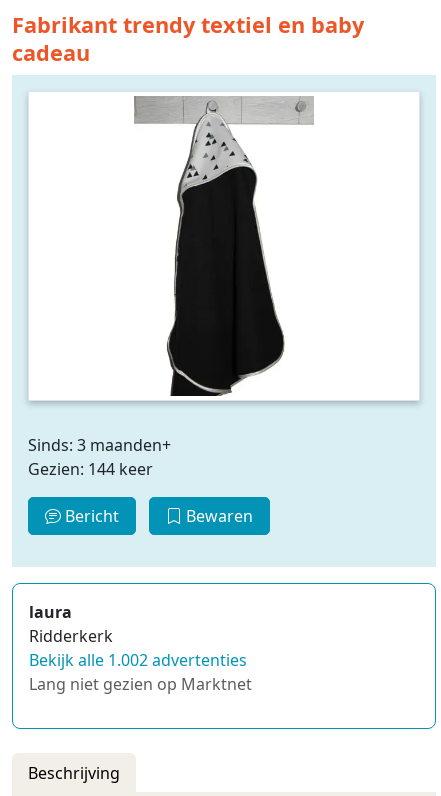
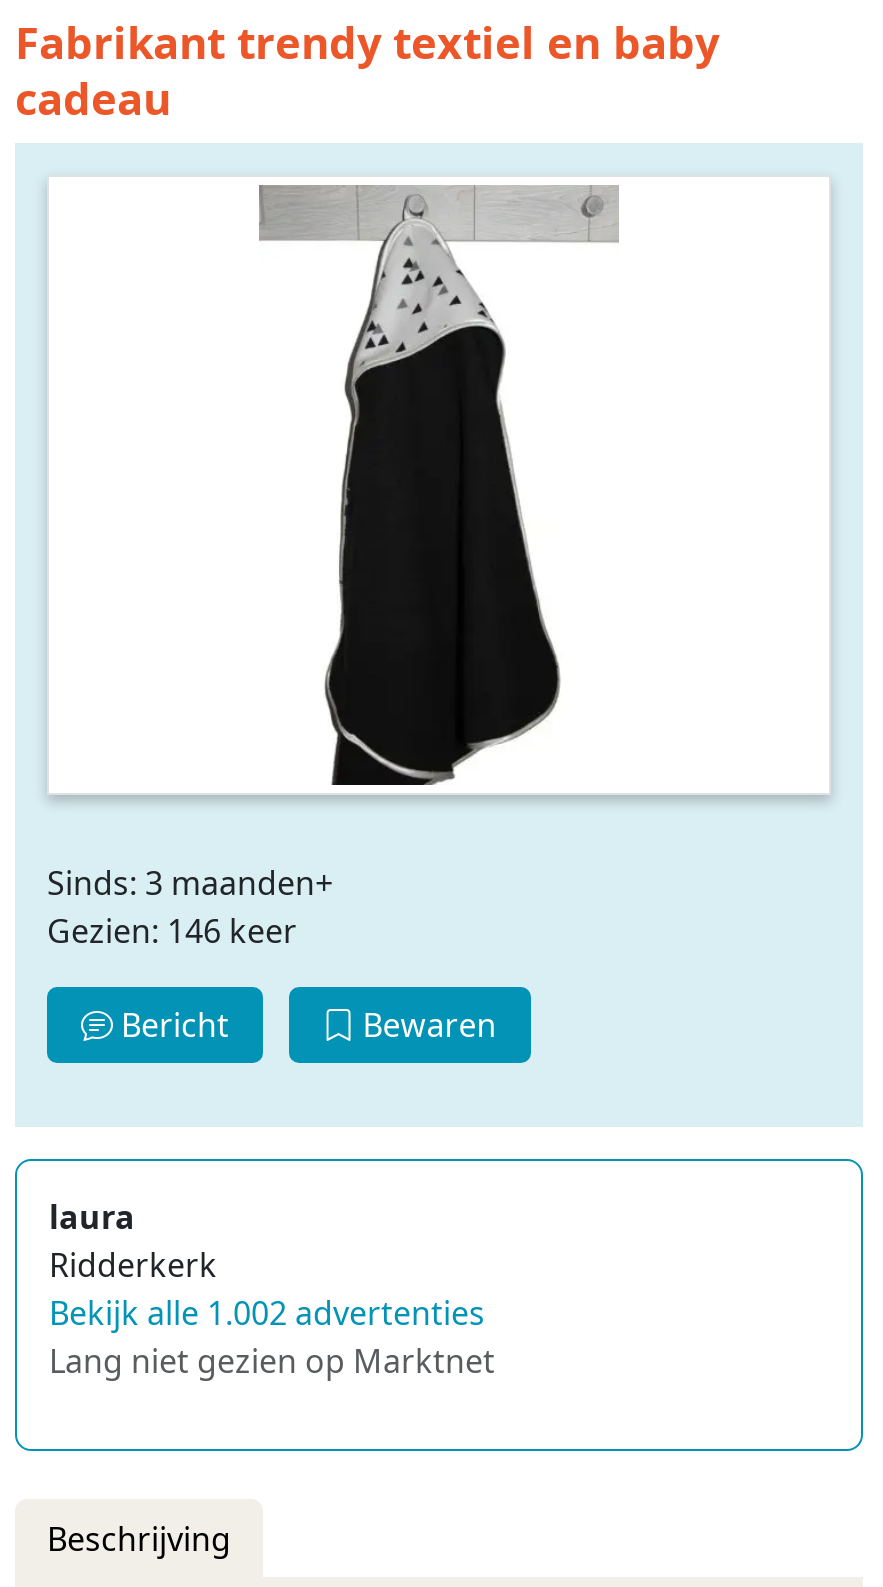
[28,458,153,480] Gezien: 144 keer -> [47,909,297,953] Gezien: 146 keer

